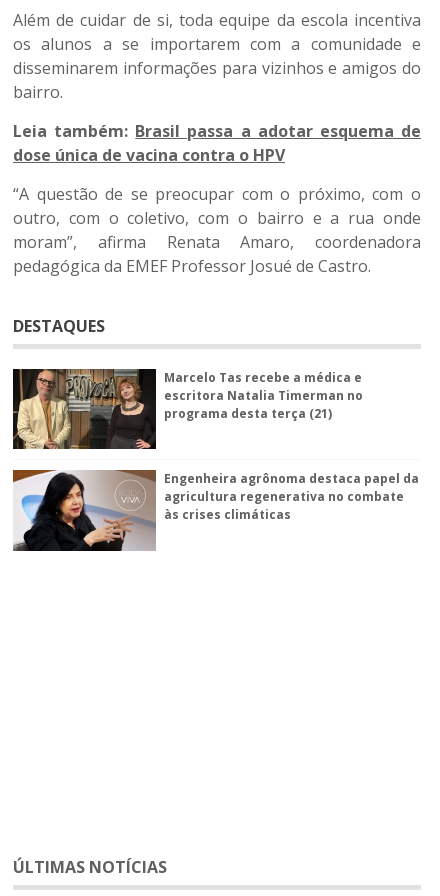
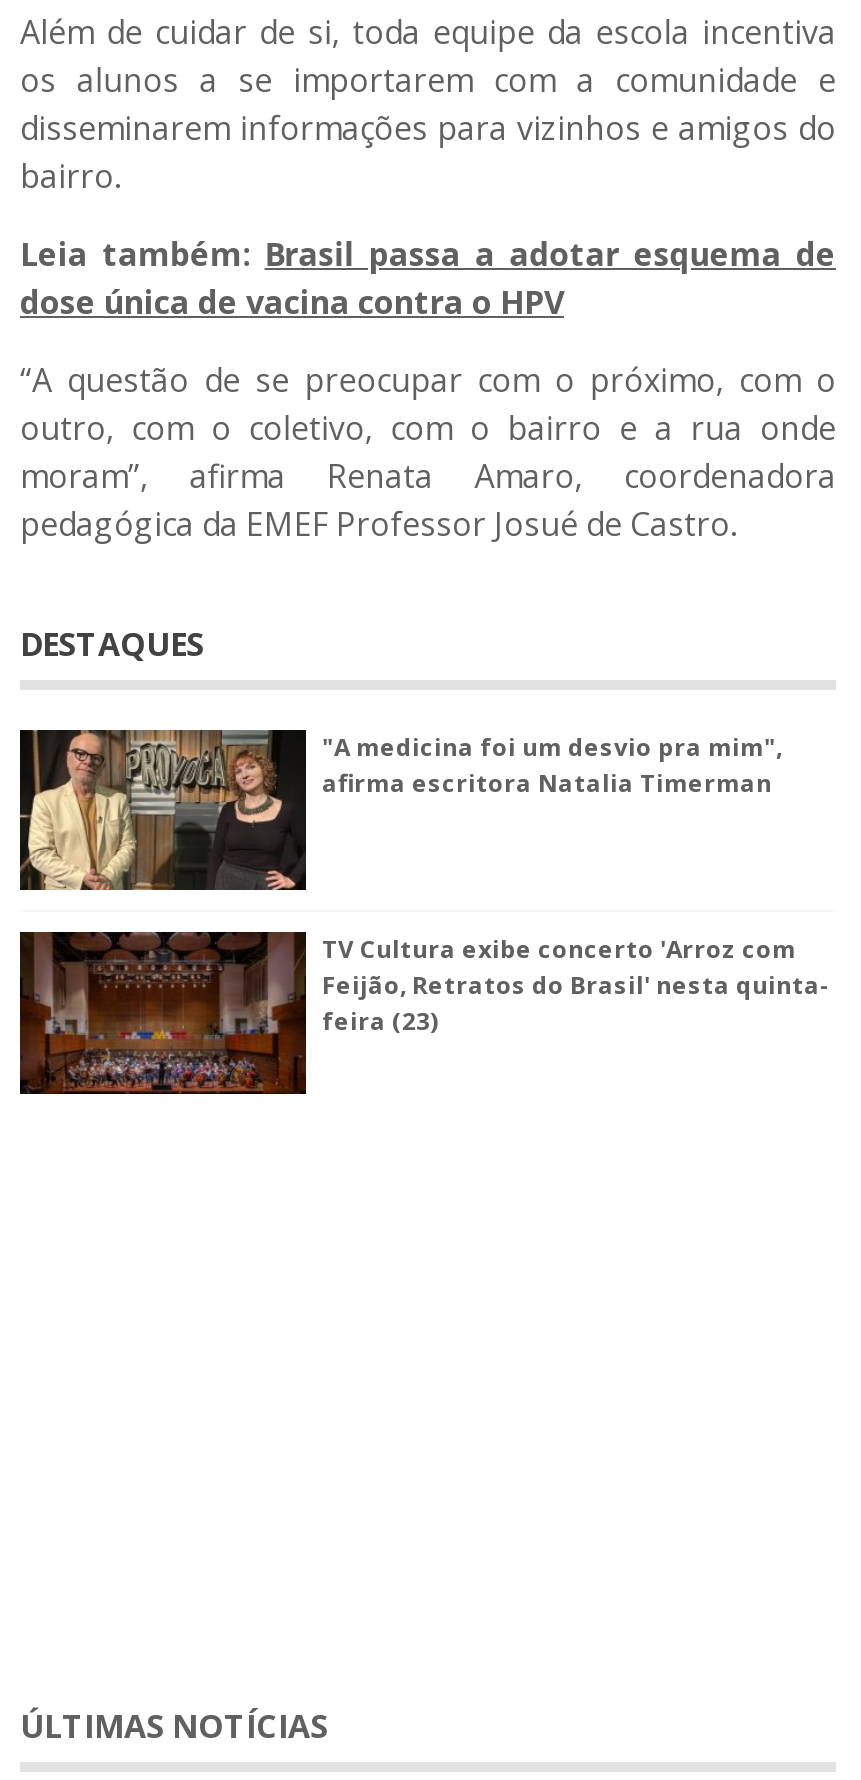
[164,369,363,422] Marcelo Tas recebe a médica e | escritora Natalia Timerman no | programa desta terça (21) -> [322,730,782,800] "A medicina foi um desvio pra mim", | afirma escritora Natalia Timerman
[12,469,419,552] [image] | Engenheira agrônoma destaca papel da | agricultura regenerativa no combate | às crises climáticas -> [18,930,830,1096] [image] | TV Cultura exibe concerto 'Arroz com | Feijão, Retratos do Brasil' nesta quinta- | feira (23)

